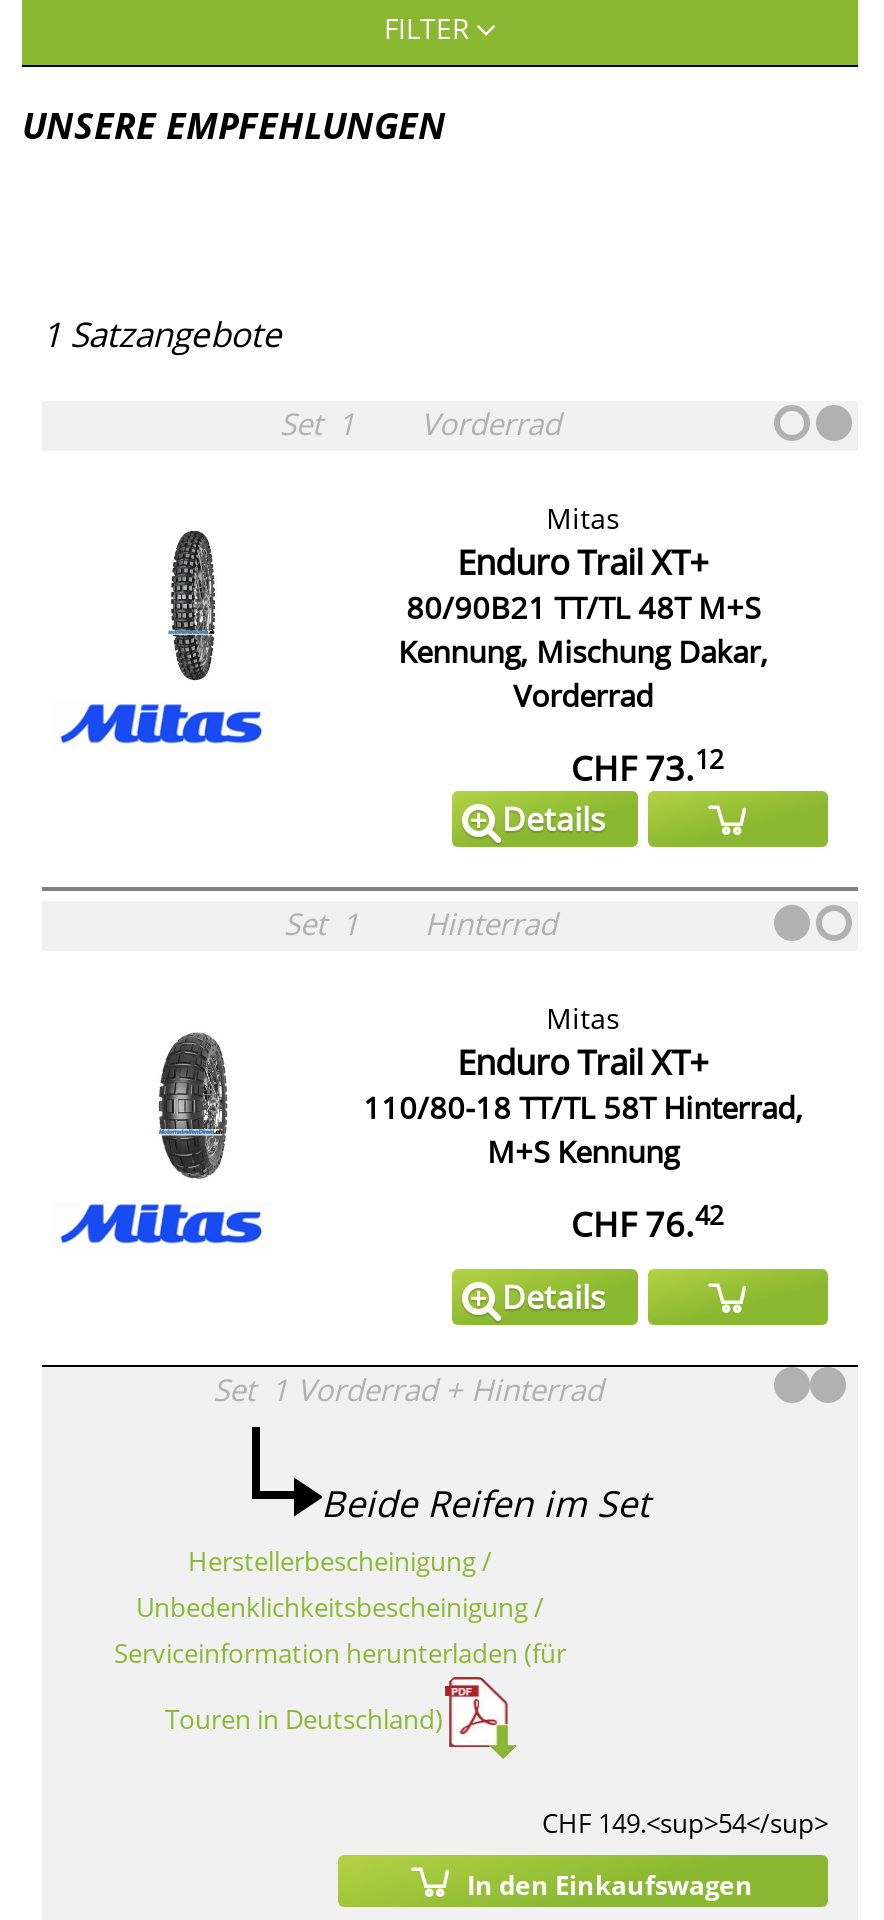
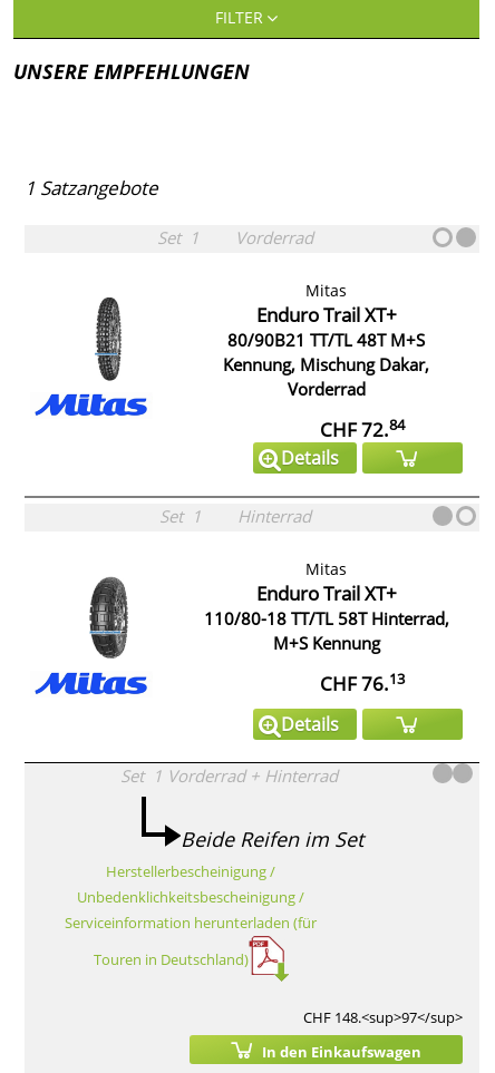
[571,740,723,791] CHF 73.12 -> [319,414,404,442] CHF 72.84
[571,1197,723,1248] CHF 76.42 -> [319,669,404,697] CHF 76.13
[542,1805,828,1841] CHF 149.<sup>54</sup> -> [303,1007,463,1028] CHF 148.<sup>97</sup>

